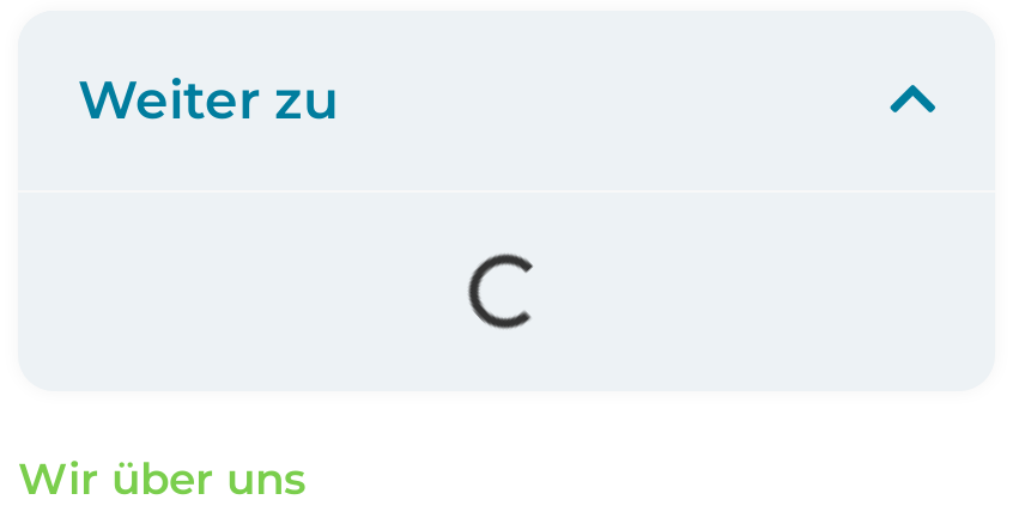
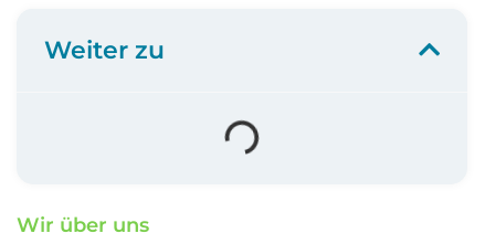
[468,252,545,331] [image] -> [224,120,261,156] [image]

